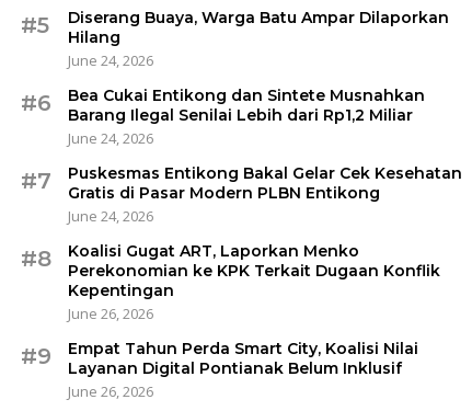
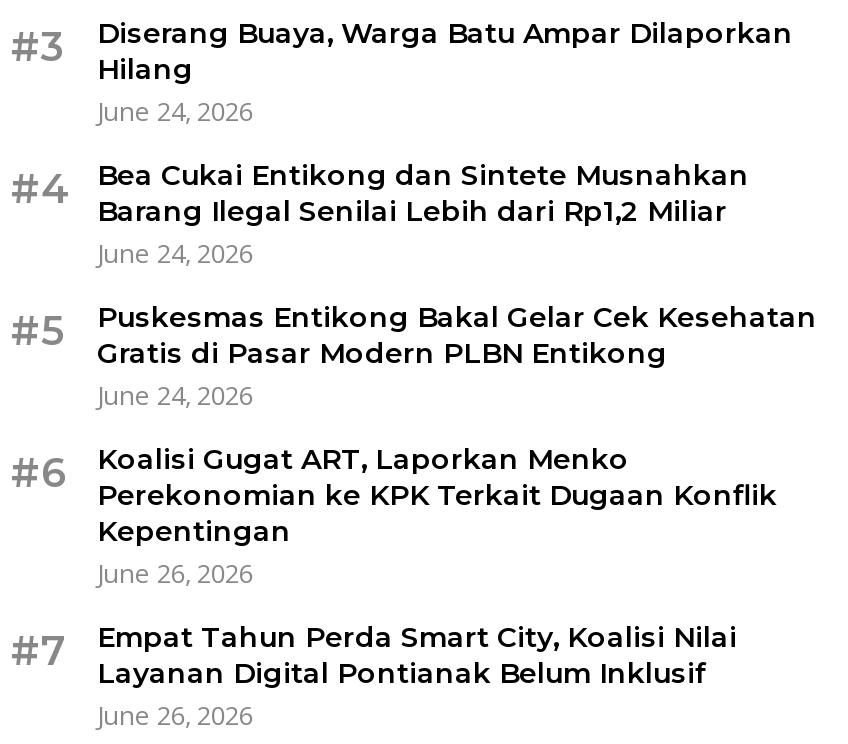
[21,8,449,47] #5 Diserang Buaya, Warga Batu Ampar Dilaporkan Hilang -> [11,14,793,86] #3 Diserang Buaya, Warga Batu Ampar Dilaporkan Hilang
[21,86,425,125] #6 Bea Cukai Entikong dan Sintete Musnahkan Barang Ilegal Senilai Lebih dari Rp1,2 Miliar -> [11,156,749,228] #4 Bea Cukai Entikong dan Sintete Musnahkan Barang Ilegal Senilai Lebih dari Rp1,2 Miliar
[21,164,462,203] #7 Puskesmas Entikong Bakal Gelar Cek Kesehatan Gratis di Pasar Modern PLBN Entikong -> [11,298,817,370] #5 Puskesmas Entikong Bakal Gelar Cek Kesehatan Gratis di Pasar Modern PLBN Entikong
[21,241,440,281] #8 Koalisi Gugat ART, Laporkan Menko Perekonomian ke KPK Terkait Dugaan Konflik -> [11,440,777,512] #6 Koalisi Gugat ART, Laporkan Menko Perekonomian ke KPK Terkait Dugaan Konflik
[21,339,418,378] #9 Empat Tahun Perda Smart City, Koalisi Nilai Layanan Digital Pontianak Belum Inklusif -> [11,618,737,690] #7 Empat Tahun Perda Smart City, Koalisi Nilai Layanan Digital Pontianak Belum Inklusif

